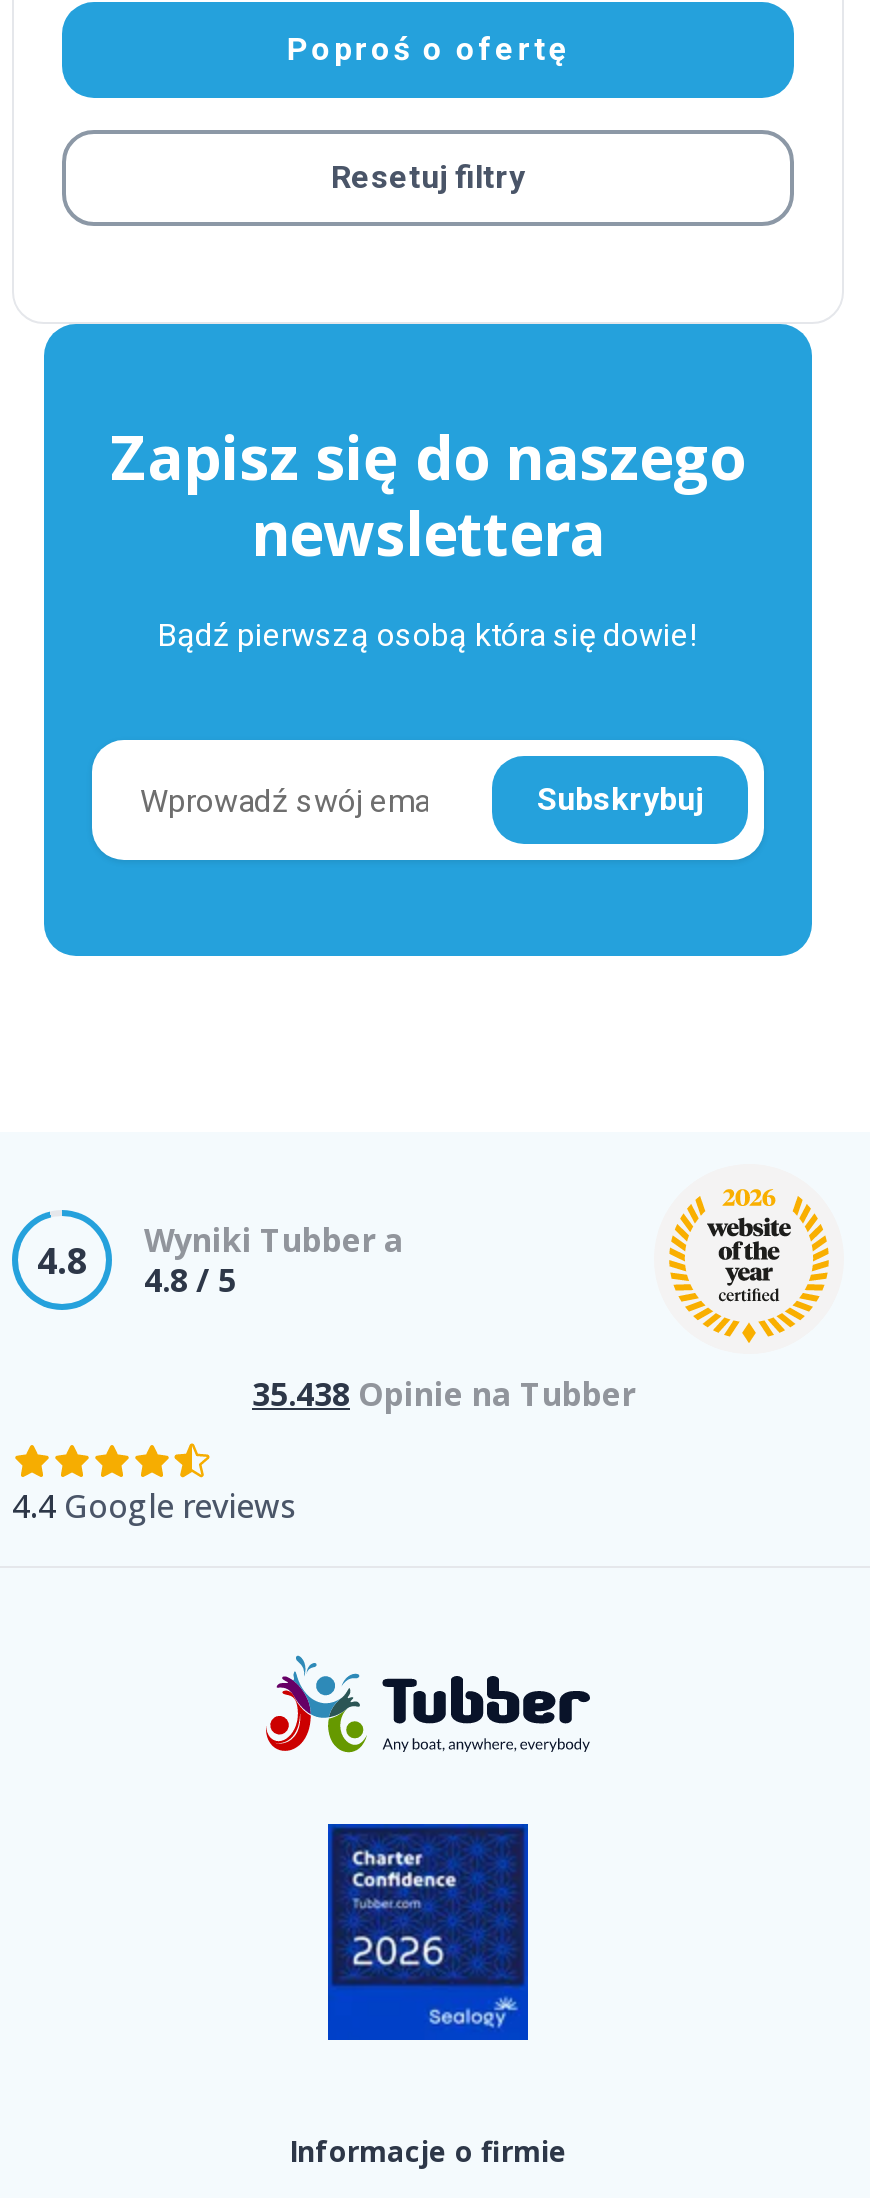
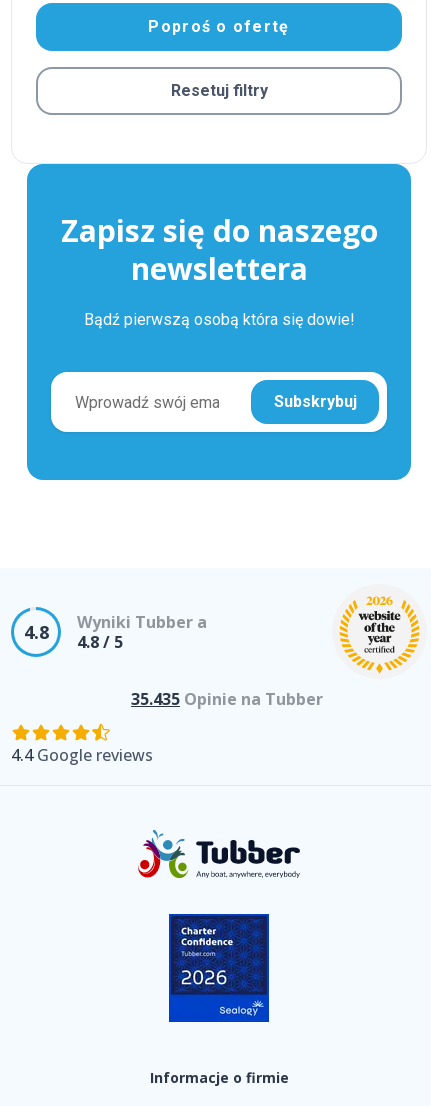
[252,1372,636,1416] 35.438 Opinie na Tubber -> [131,688,323,710] 35.435 Opinie na Tubber

